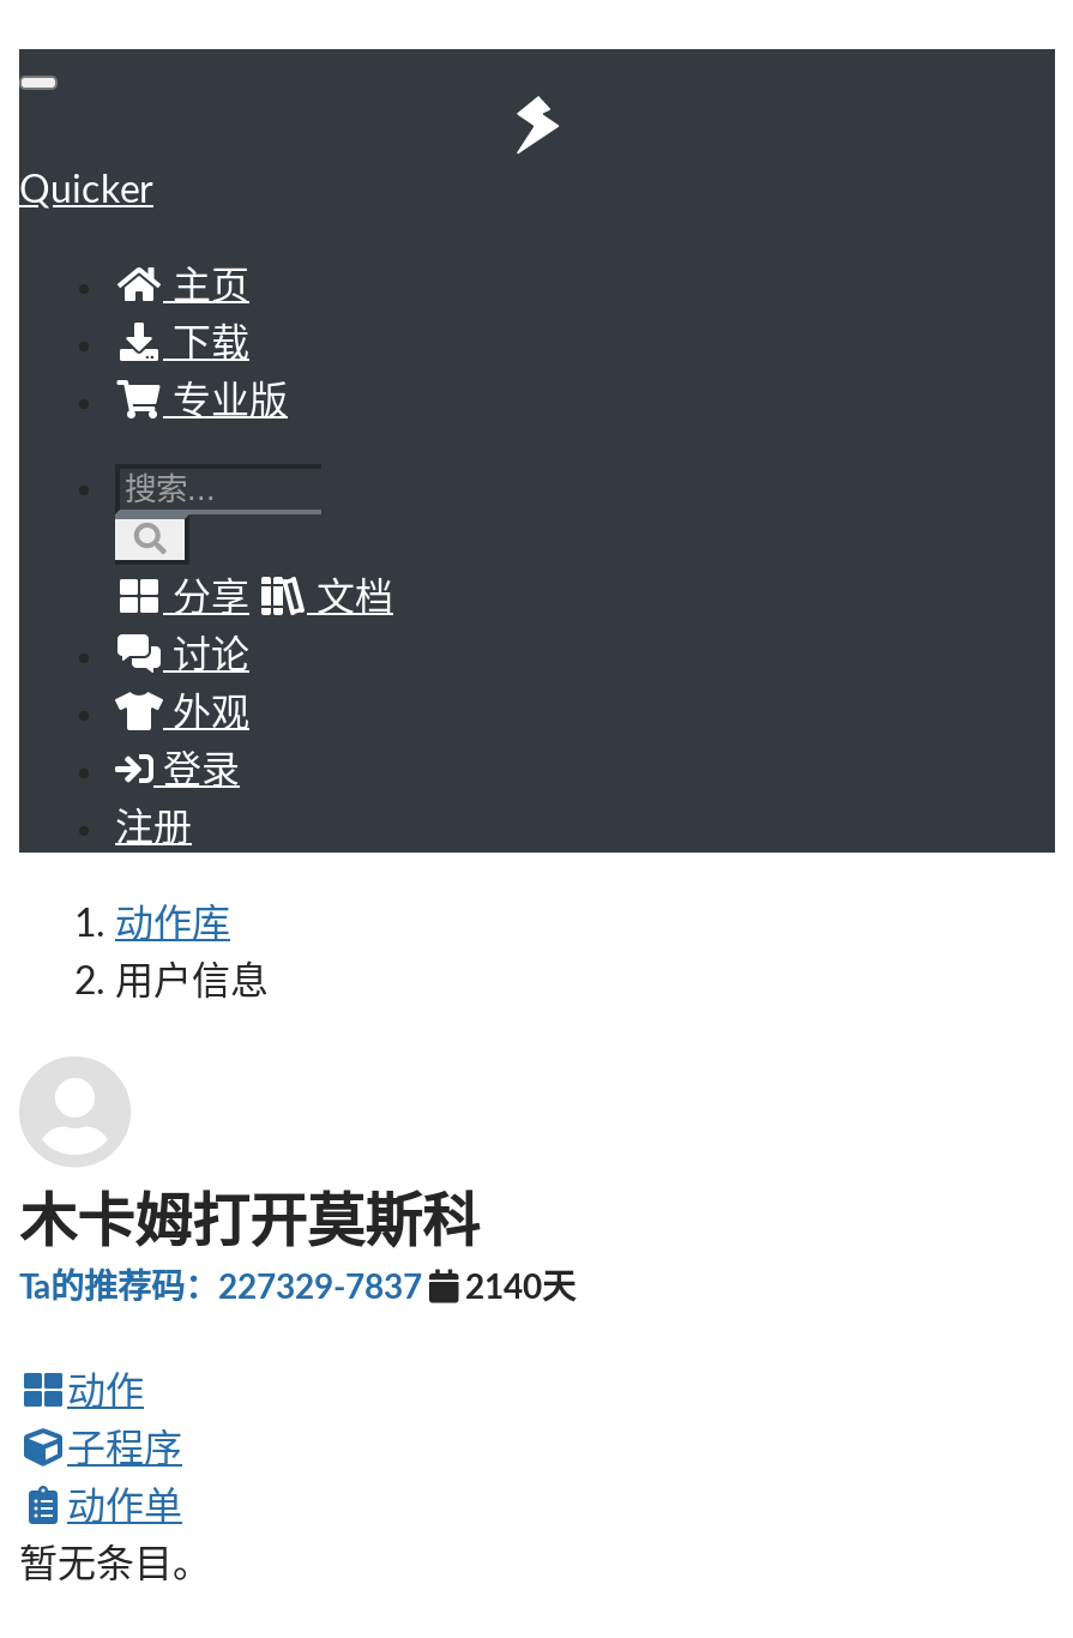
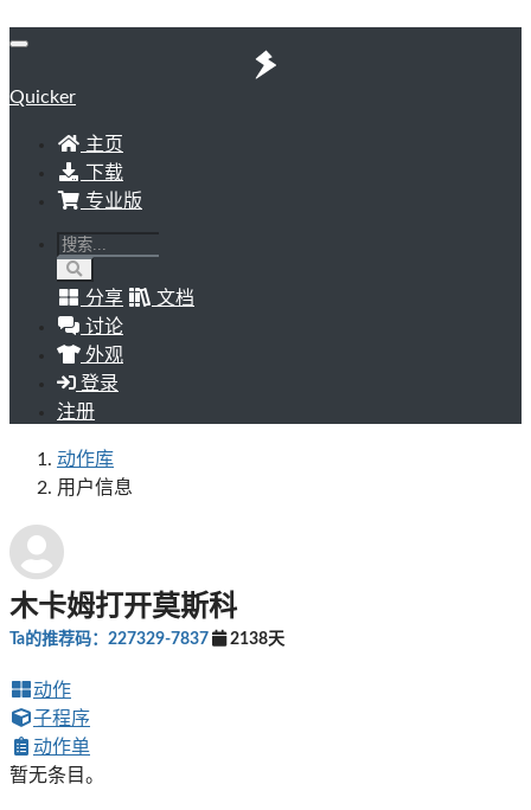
[19,1272,575,1306] Ta的推荐码：227329-7837 2140天 -> [9,631,284,648] Ta的推荐码：227329-7837 2138天

